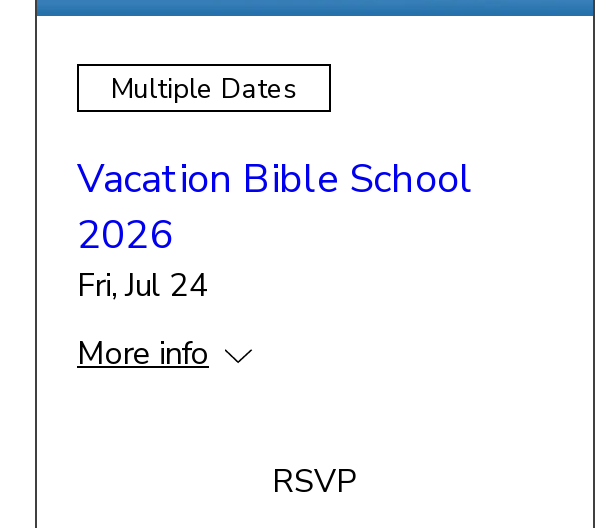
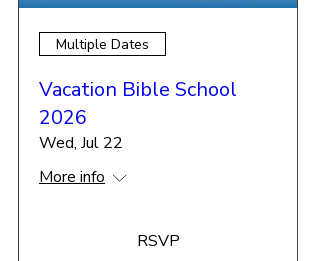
[77,265,209,309] Fri, Jul 24 -> [39,132,123,154] Wed, Jul 22

